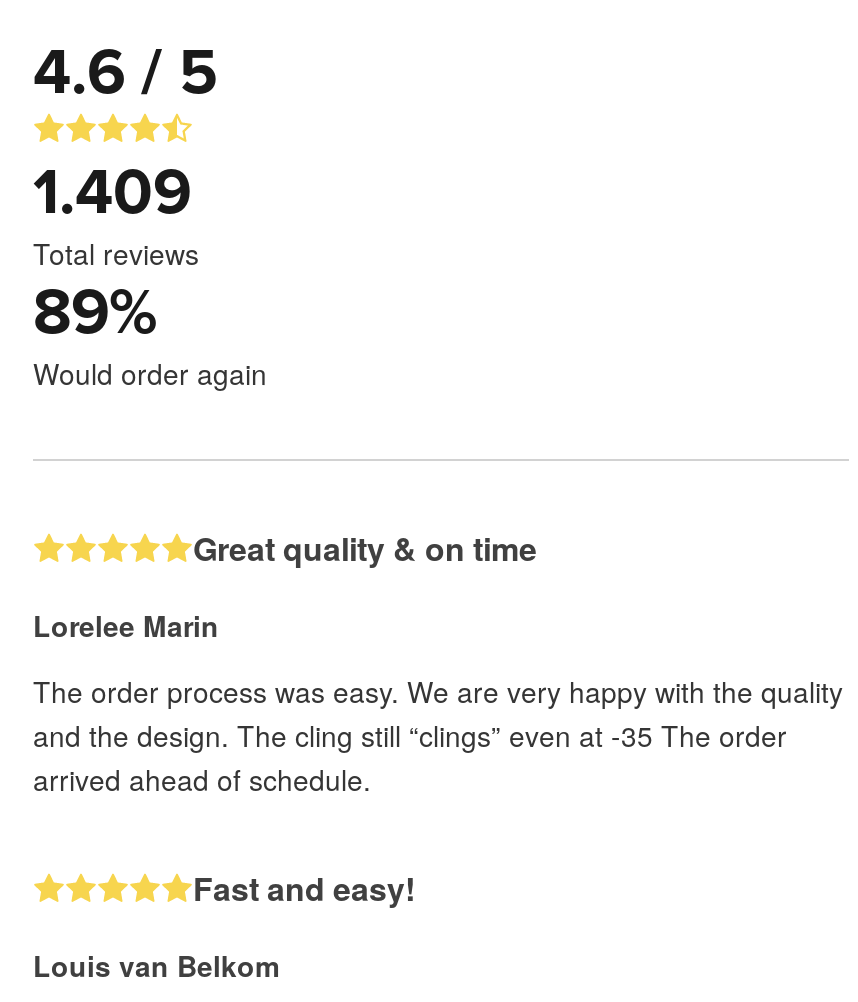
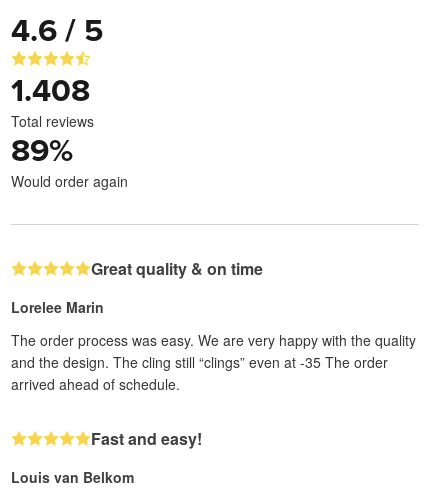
[33,156,191,232] 1.409 -> [11,72,90,110] 1.408

